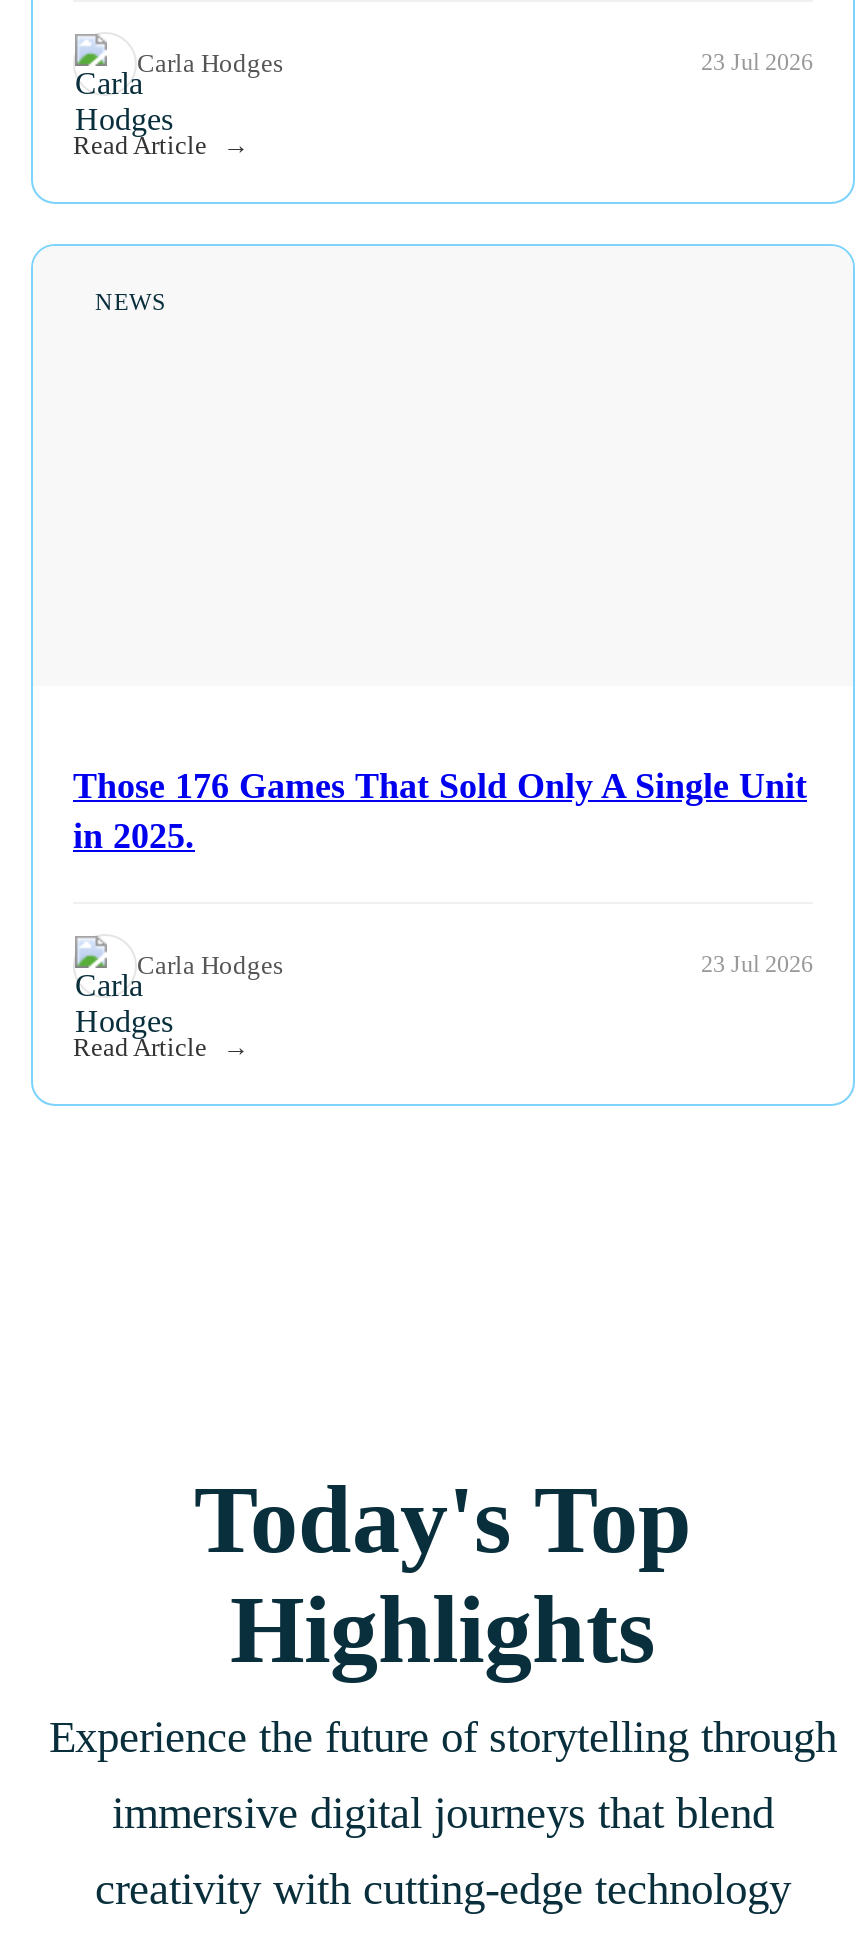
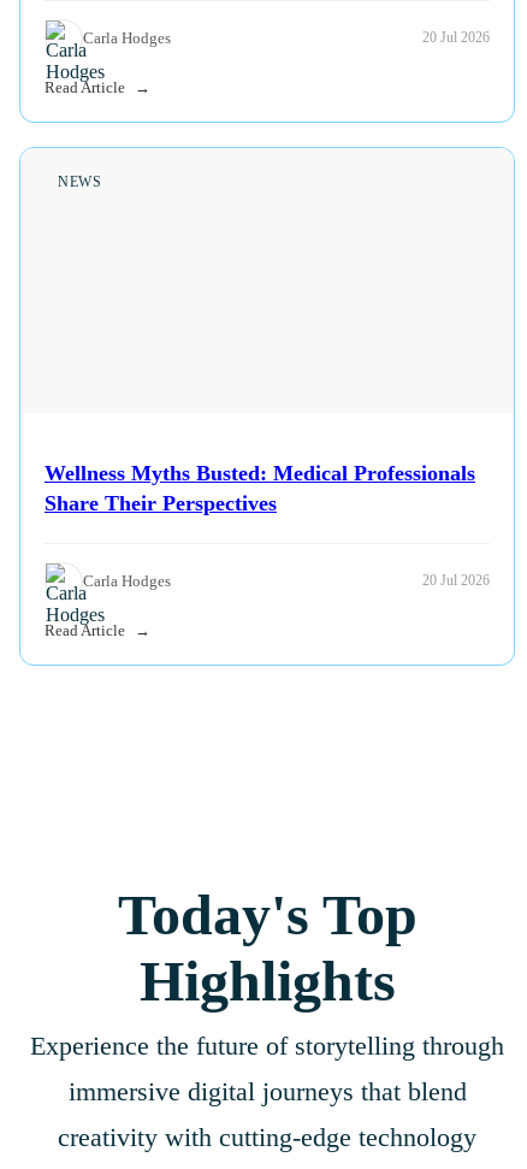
[701,48,813,76] 23 Jul 2026 -> [422,29,490,46] 20 Jul 2026
[73,765,807,855] Those 176 Games That Sold Only A Single Unit | in 2025. -> [45,461,475,515] Wellness Myths Busted: Medical Professionals | Share Their Perspectives
[701,950,813,978] 23 Jul 2026 -> [422,572,490,589] 20 Jul 2026

